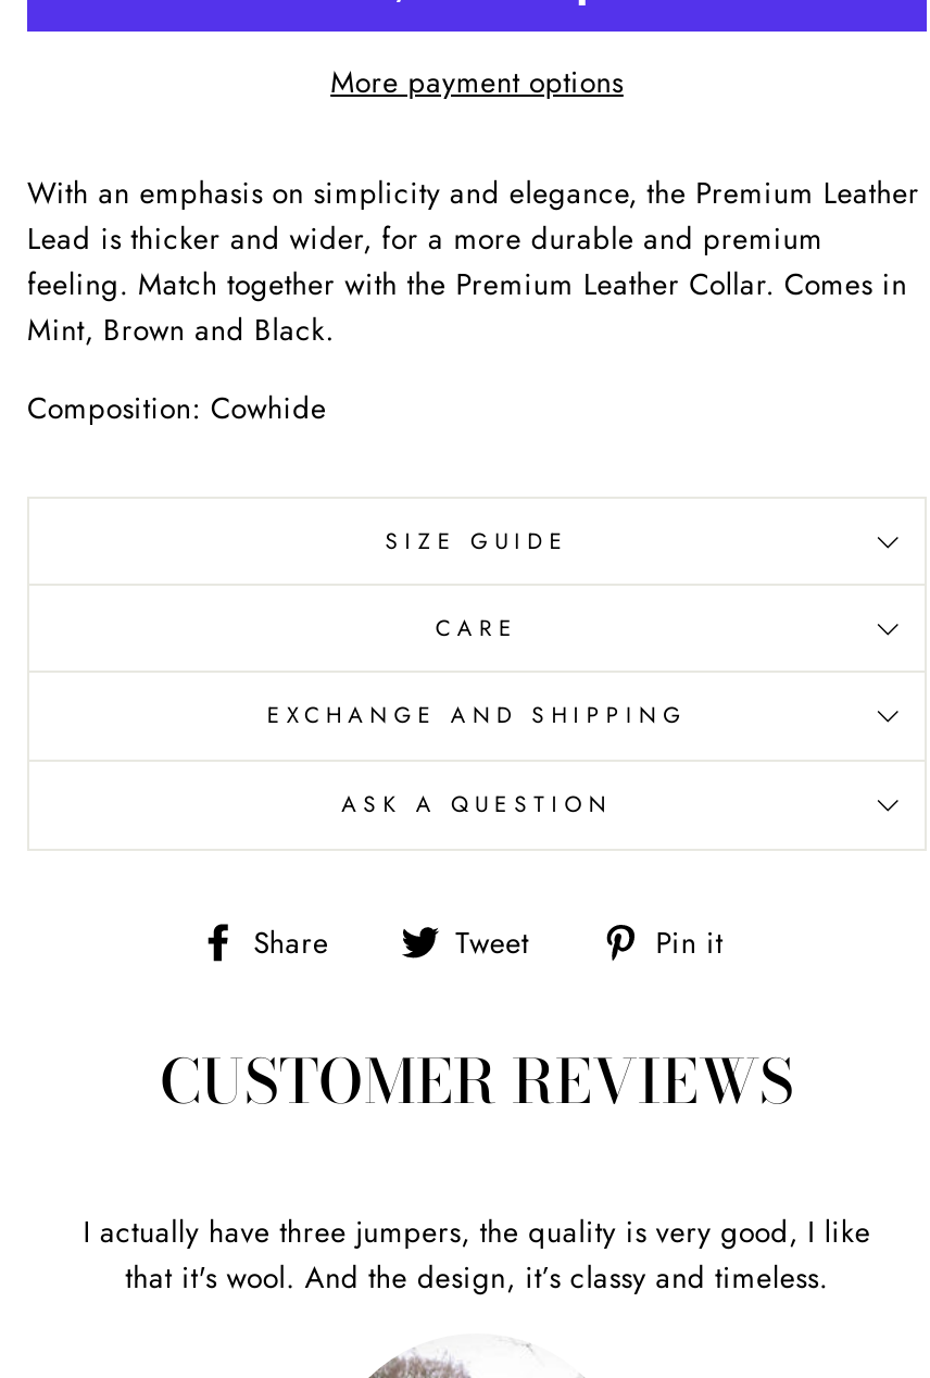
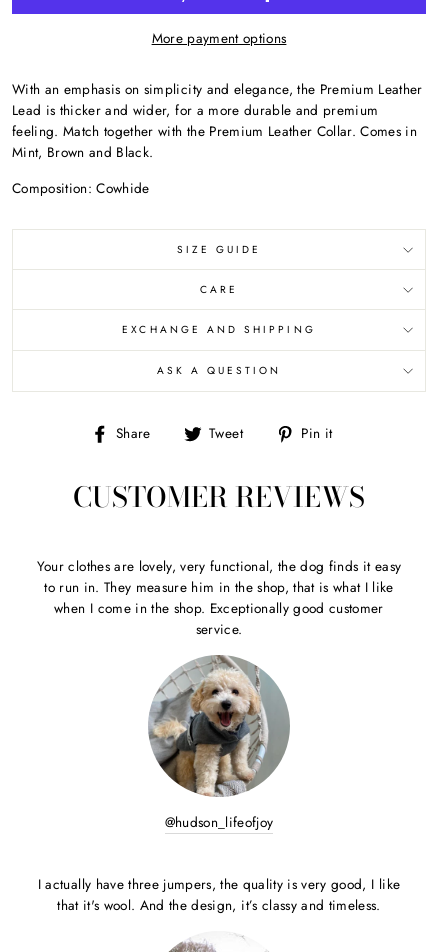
none -> [37,556,401,639] Your clothes are lovely, very functional, the dog finds it easy | to run in. They measure him in the shop, that is what I like | when I come in the shop. Exceptionally good customer | service.
none -> [148,654,291,832] [image] | @hudson_lifeofjoy

